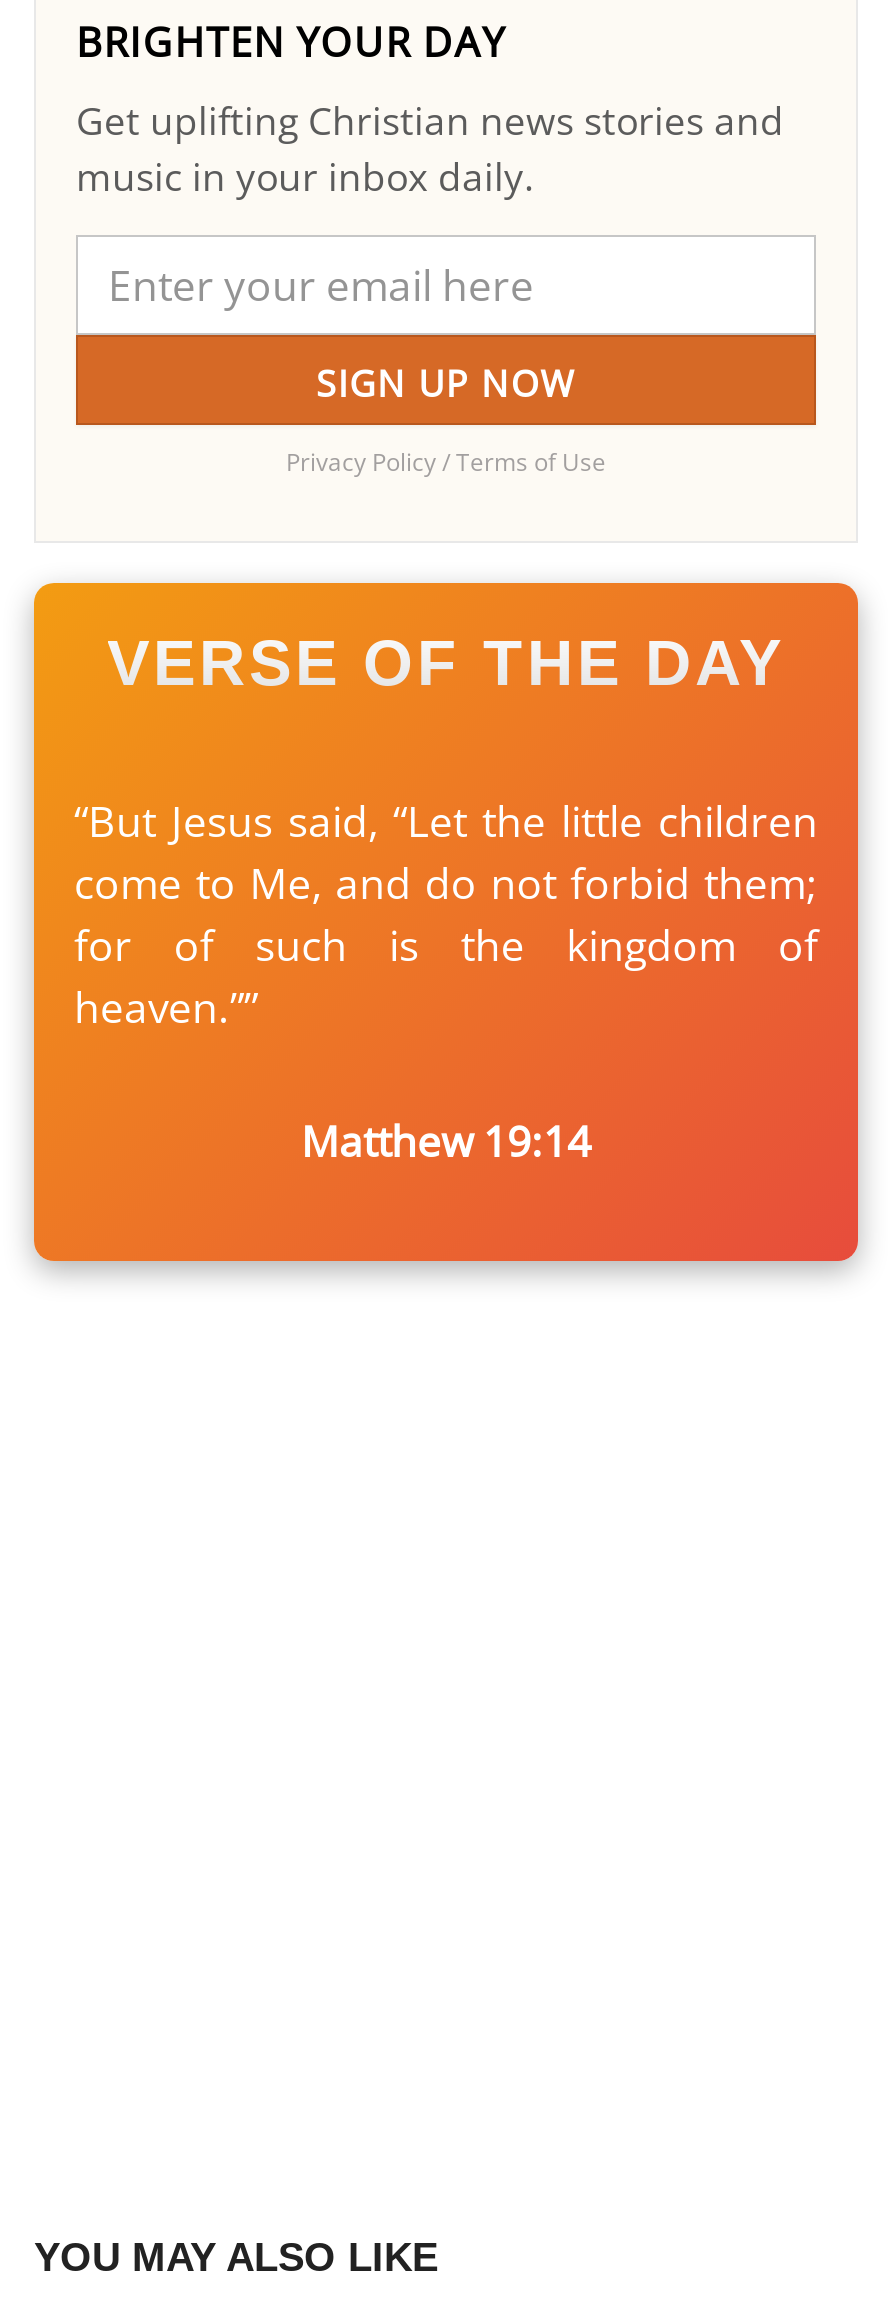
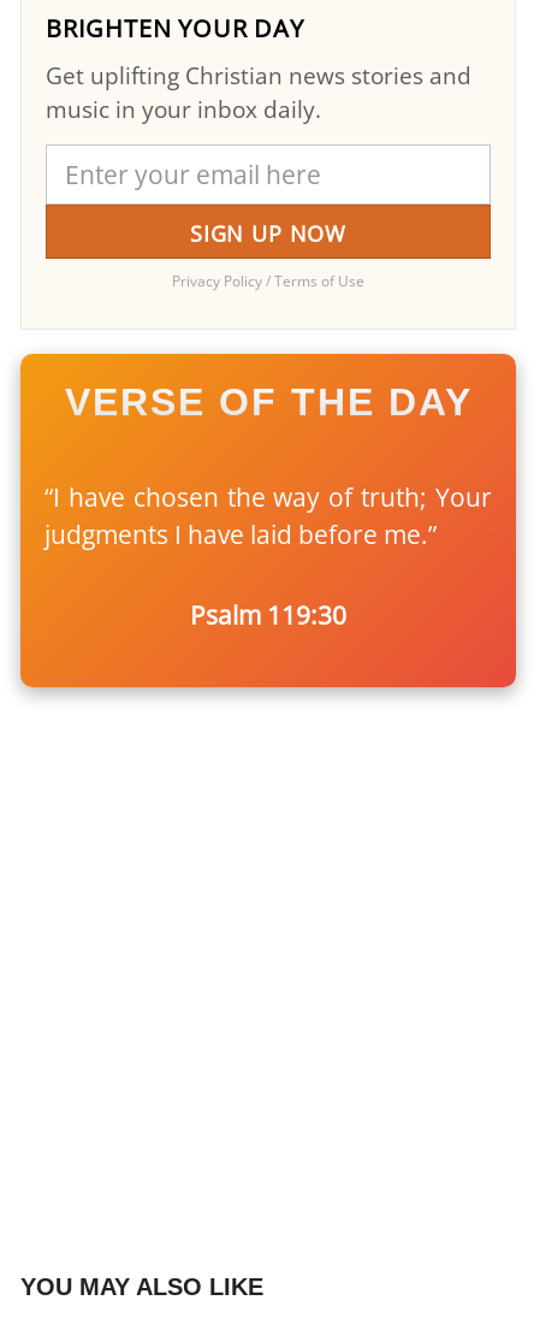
[74,792,818,1034] “But Jesus said, “Let the little children | come to Me, and do not forbid them; | for of such is the kingdom of | heaven.”” -> [44,480,492,551] “I have chosen the way of truth; Your | judgments I have laid before me.”
[301,1112,591,1168] Matthew 19:14 -> [190,598,346,631] Psalm 119:30

